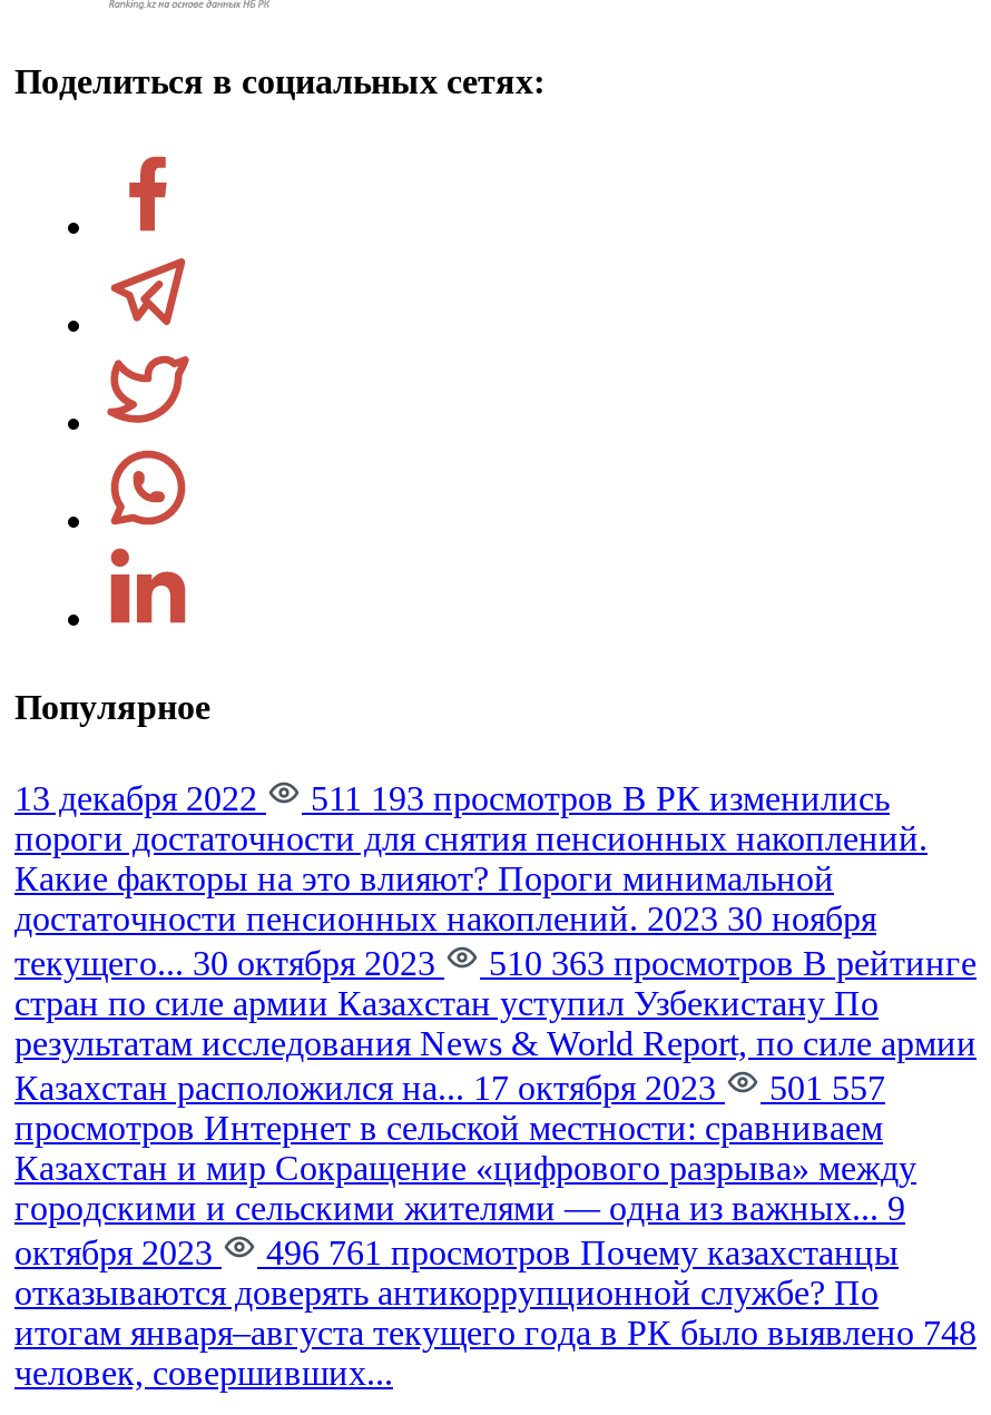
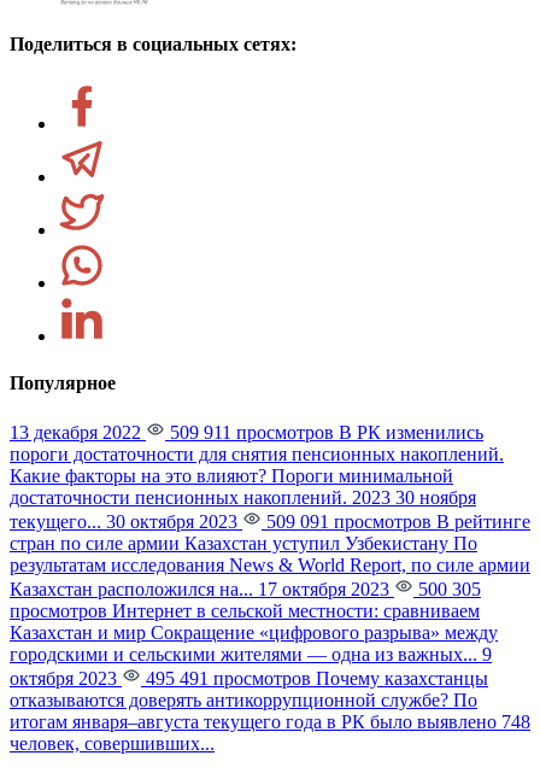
[302,780,890,817] 511 193 просмотров В РК изменились -> [165,422,483,443] 509 911 просмотров В РК изменились
[480,944,977,982] 510 363 просмотров В рейтинге -> [262,511,530,532] 509 091 просмотров В рейтинге
[14,1069,885,1107] Казахстан расположился на... 17 октября 2023 501 557 -> [10,579,481,599] Казахстан расположился на... 17 октября 2023 500 305
[257,1234,899,1272] 496 761 просмотров Почему казахстанцы -> [141,668,488,689] 495 491 просмотров Почему казахстанцы

